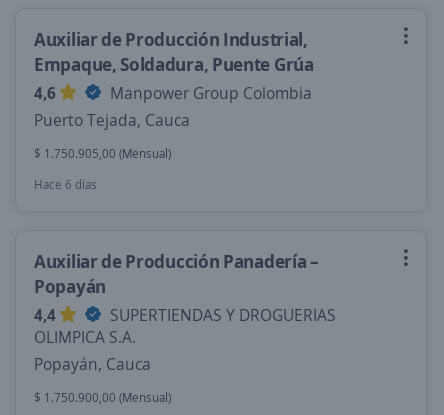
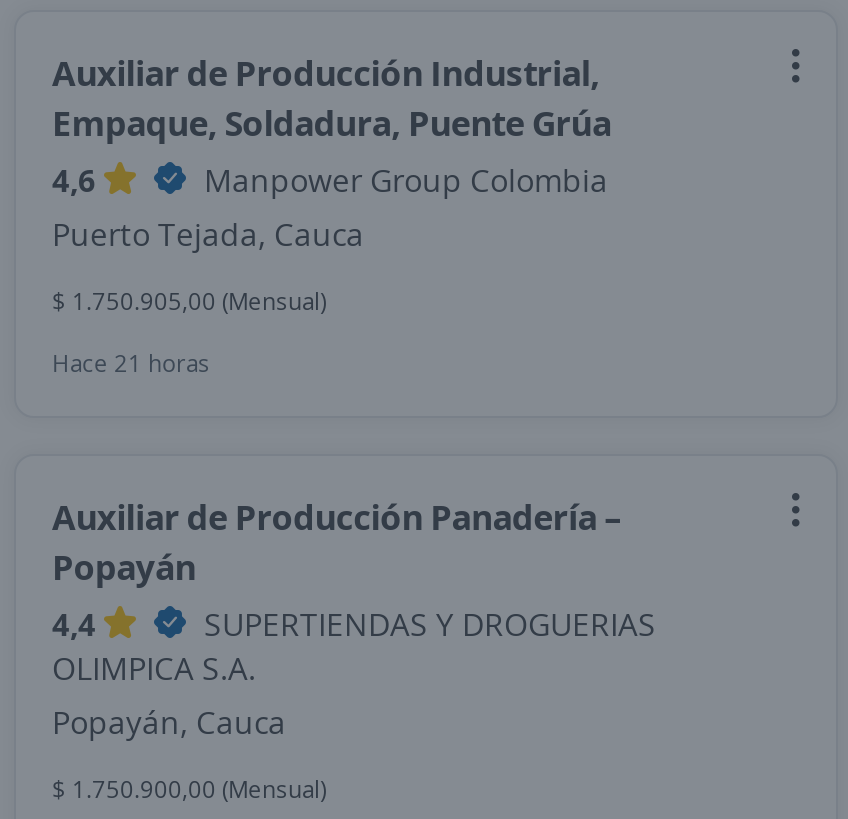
[34,176,97,193] Hace 6 días -> [52,346,210,380] Hace 21 horas

